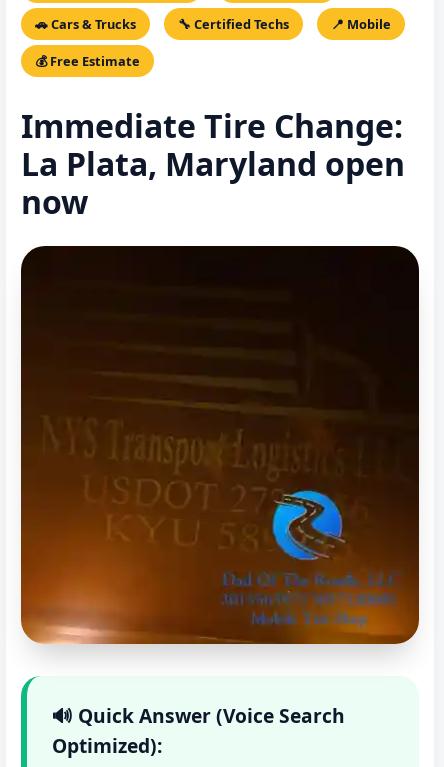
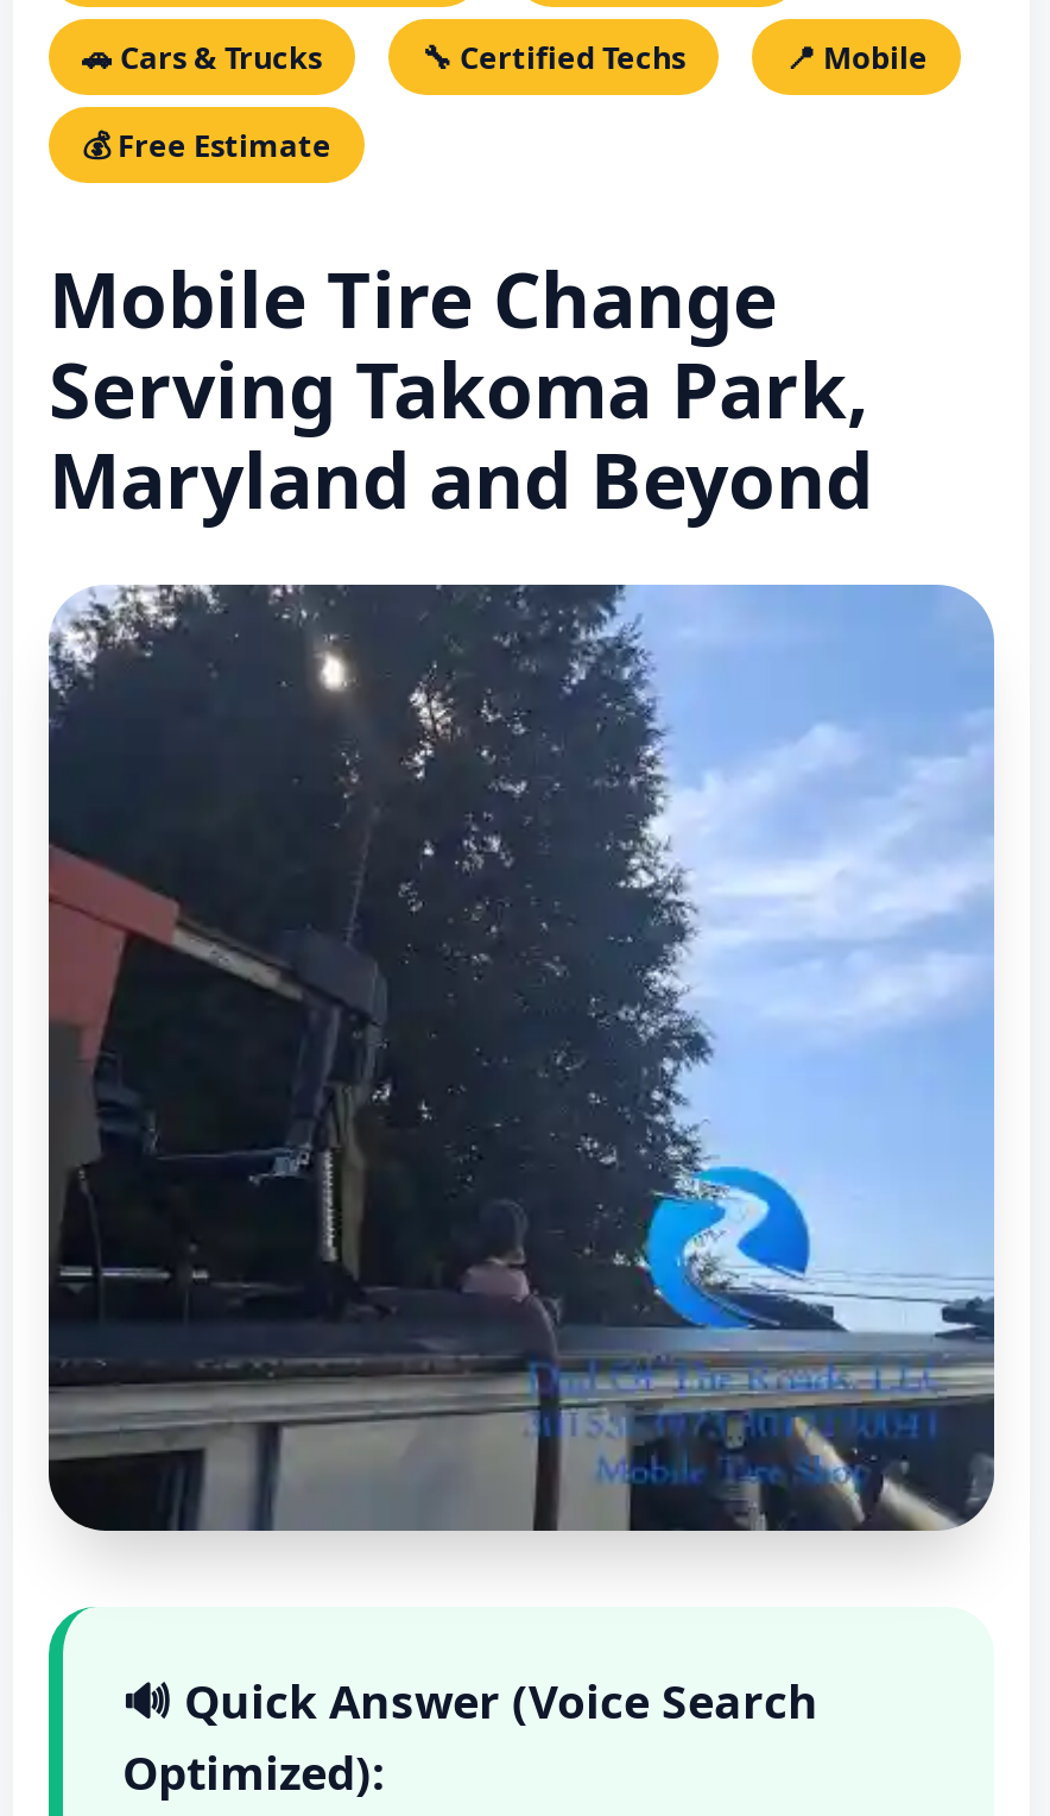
[21,104,405,223] Immediate Tire Change: | La Plata, Maryland open | now -> [49,247,873,530] Mobile Tire Change | Serving Takoma Park, | Maryland and Beyond
[20,245,420,645] [image] -> [46,582,997,1533] [image]

